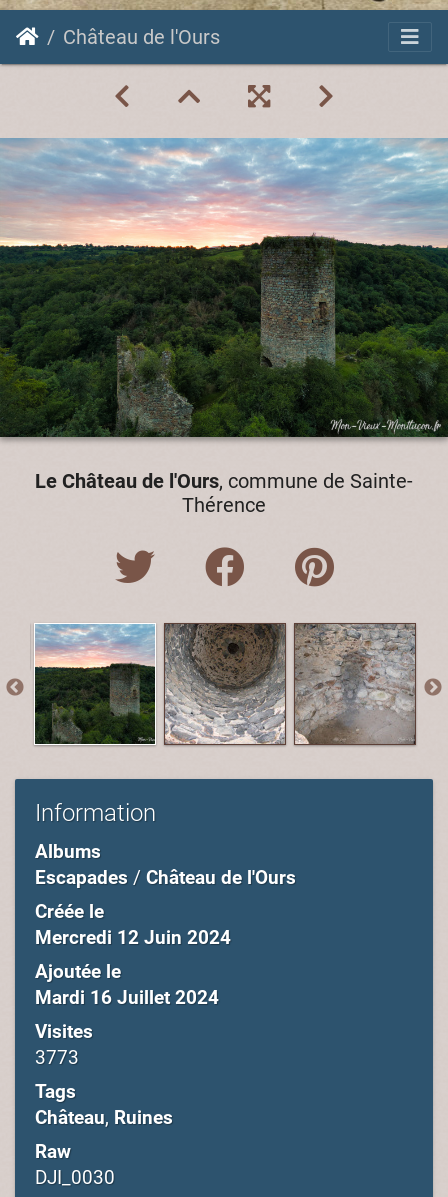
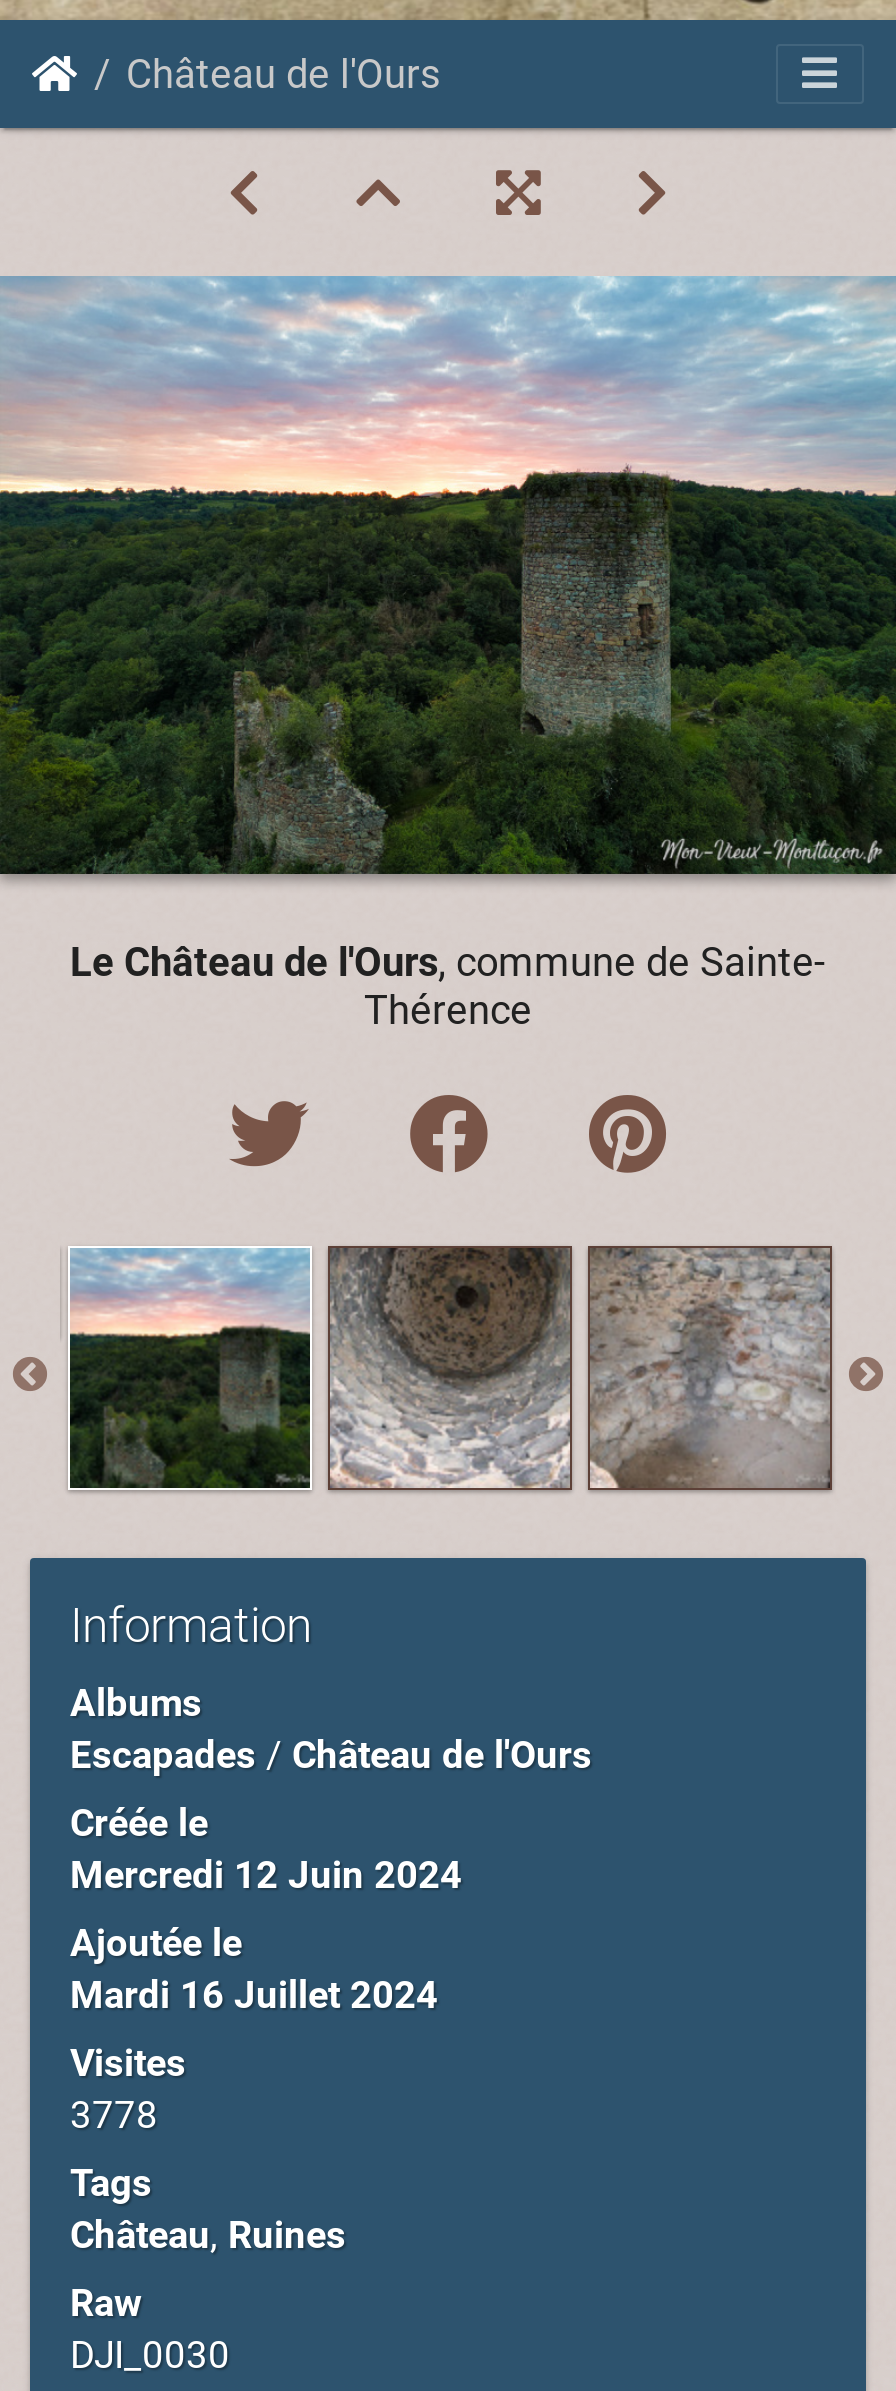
[35,1046,79,1069] 3773 -> [70,2091,158,2137] 3778

